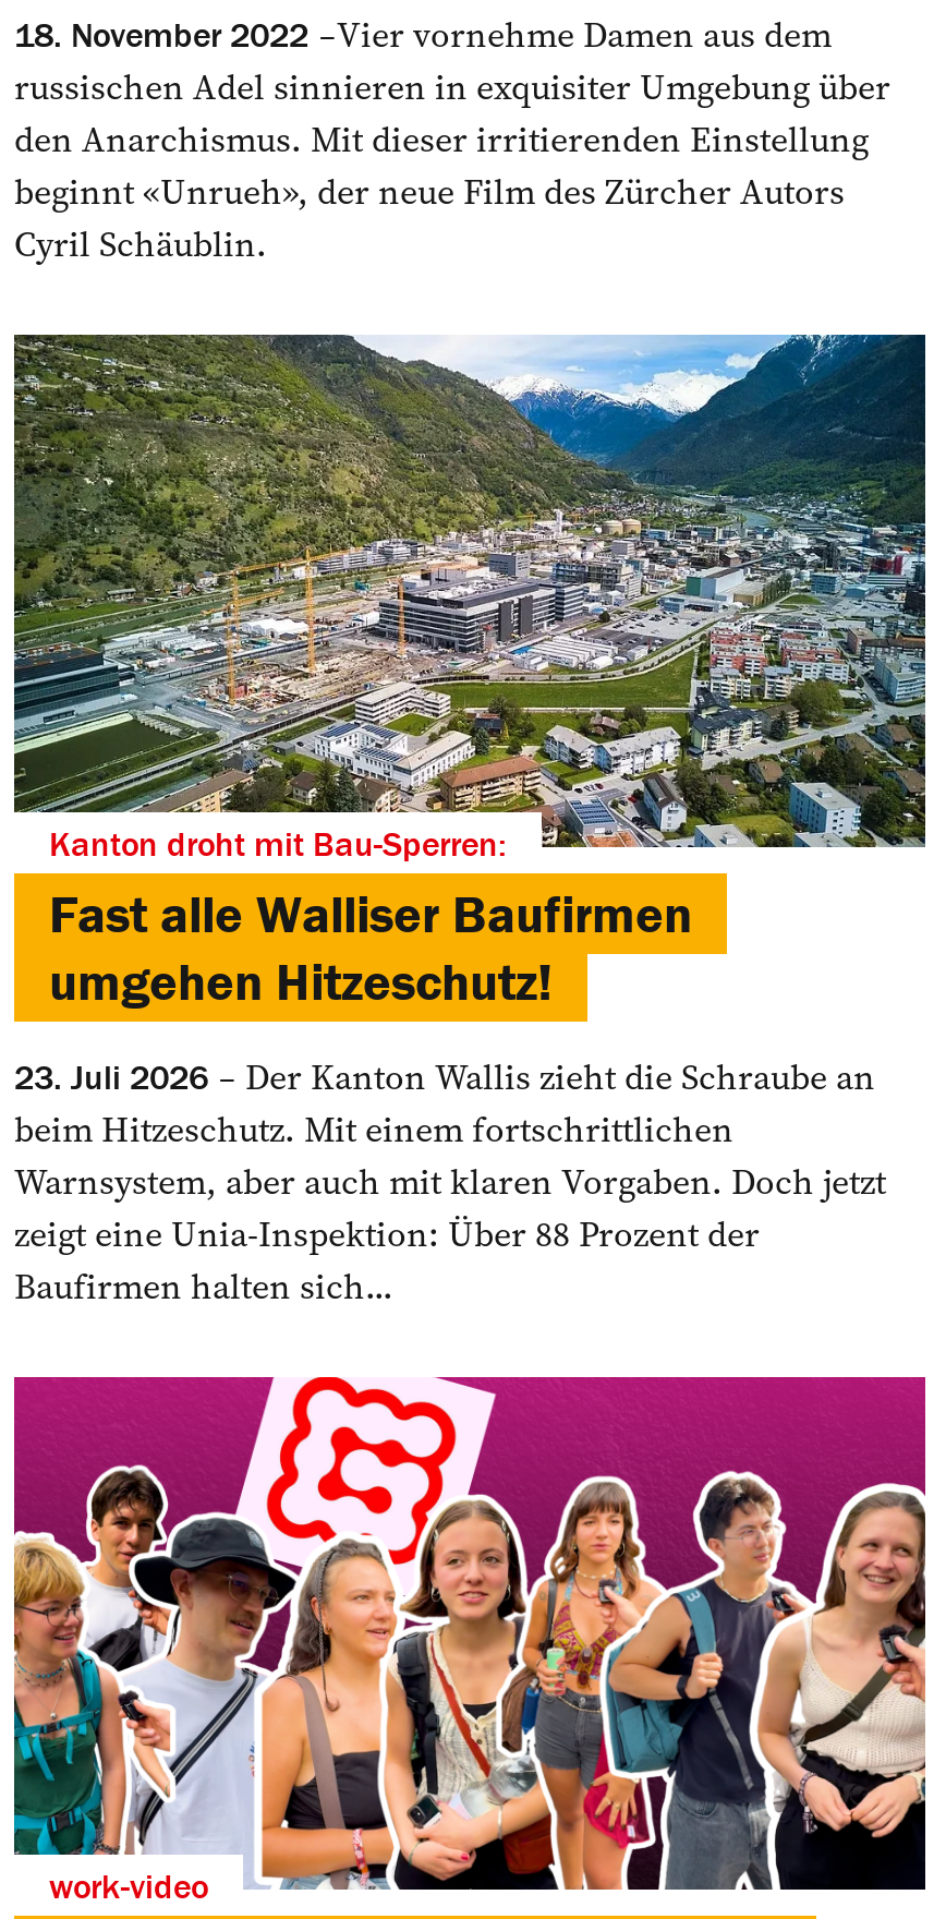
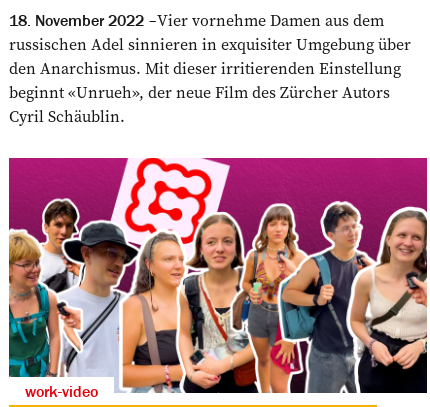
[12,333,927,1309] [image] | Kanton droht mit Bau-Sperren: | Fast alle Walliser Baufirmen | umgehen Hitzeschutz! | 23. Juli 2026 | Der Kanton Wallis zieht die Schraube an | beim Hitzeschutz. Mit einem fortschrittlichen | Warnsystem, aber auch mit klaren Vorgaben. Doch jetzt | zeigt eine Unia-Inspektion: Über 88 Prozent der | Baufirmen halten sich... -> none

